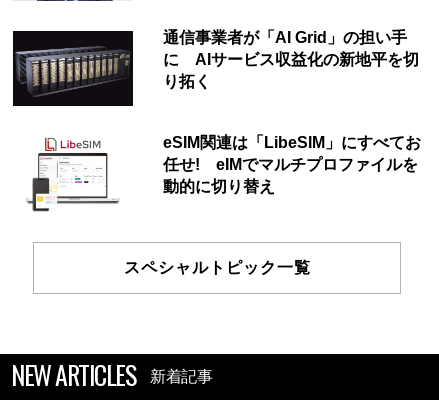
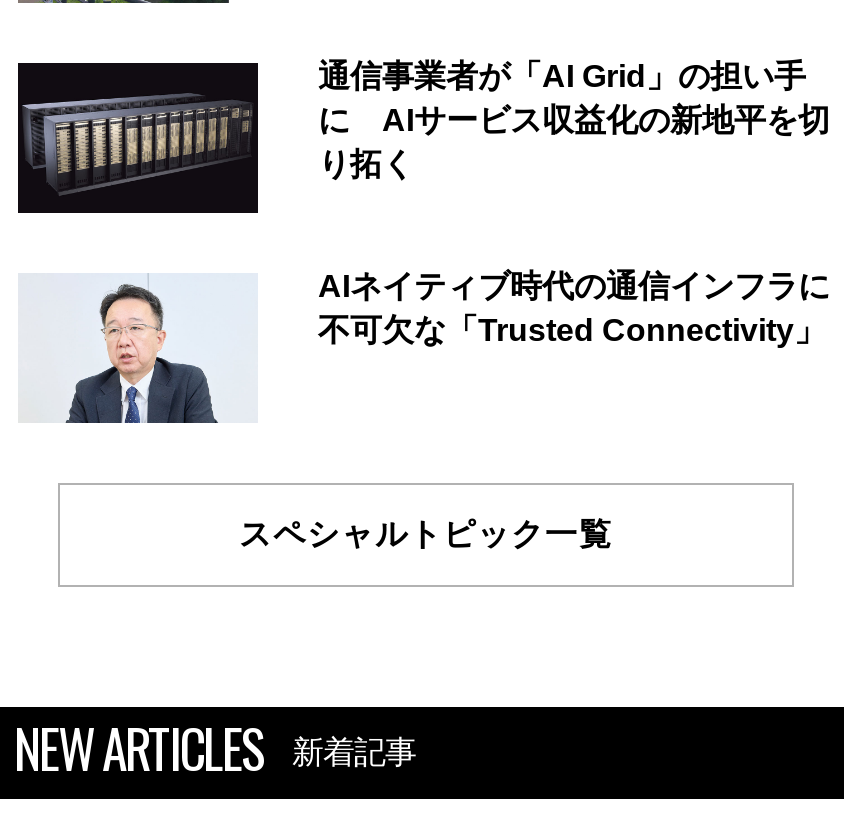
[27,137,119,212] [image] -> [48,276,228,426] [image]
[163,134,421,195] eSIM関連は「LibeSIM」にすべてお | 任せ! eIMでマルチプロファイルを | 動的に切り替え -> [318,269,830,347] AIネイティブ時代の通信インフラに | 不可欠な「Trusted Connectivity」

